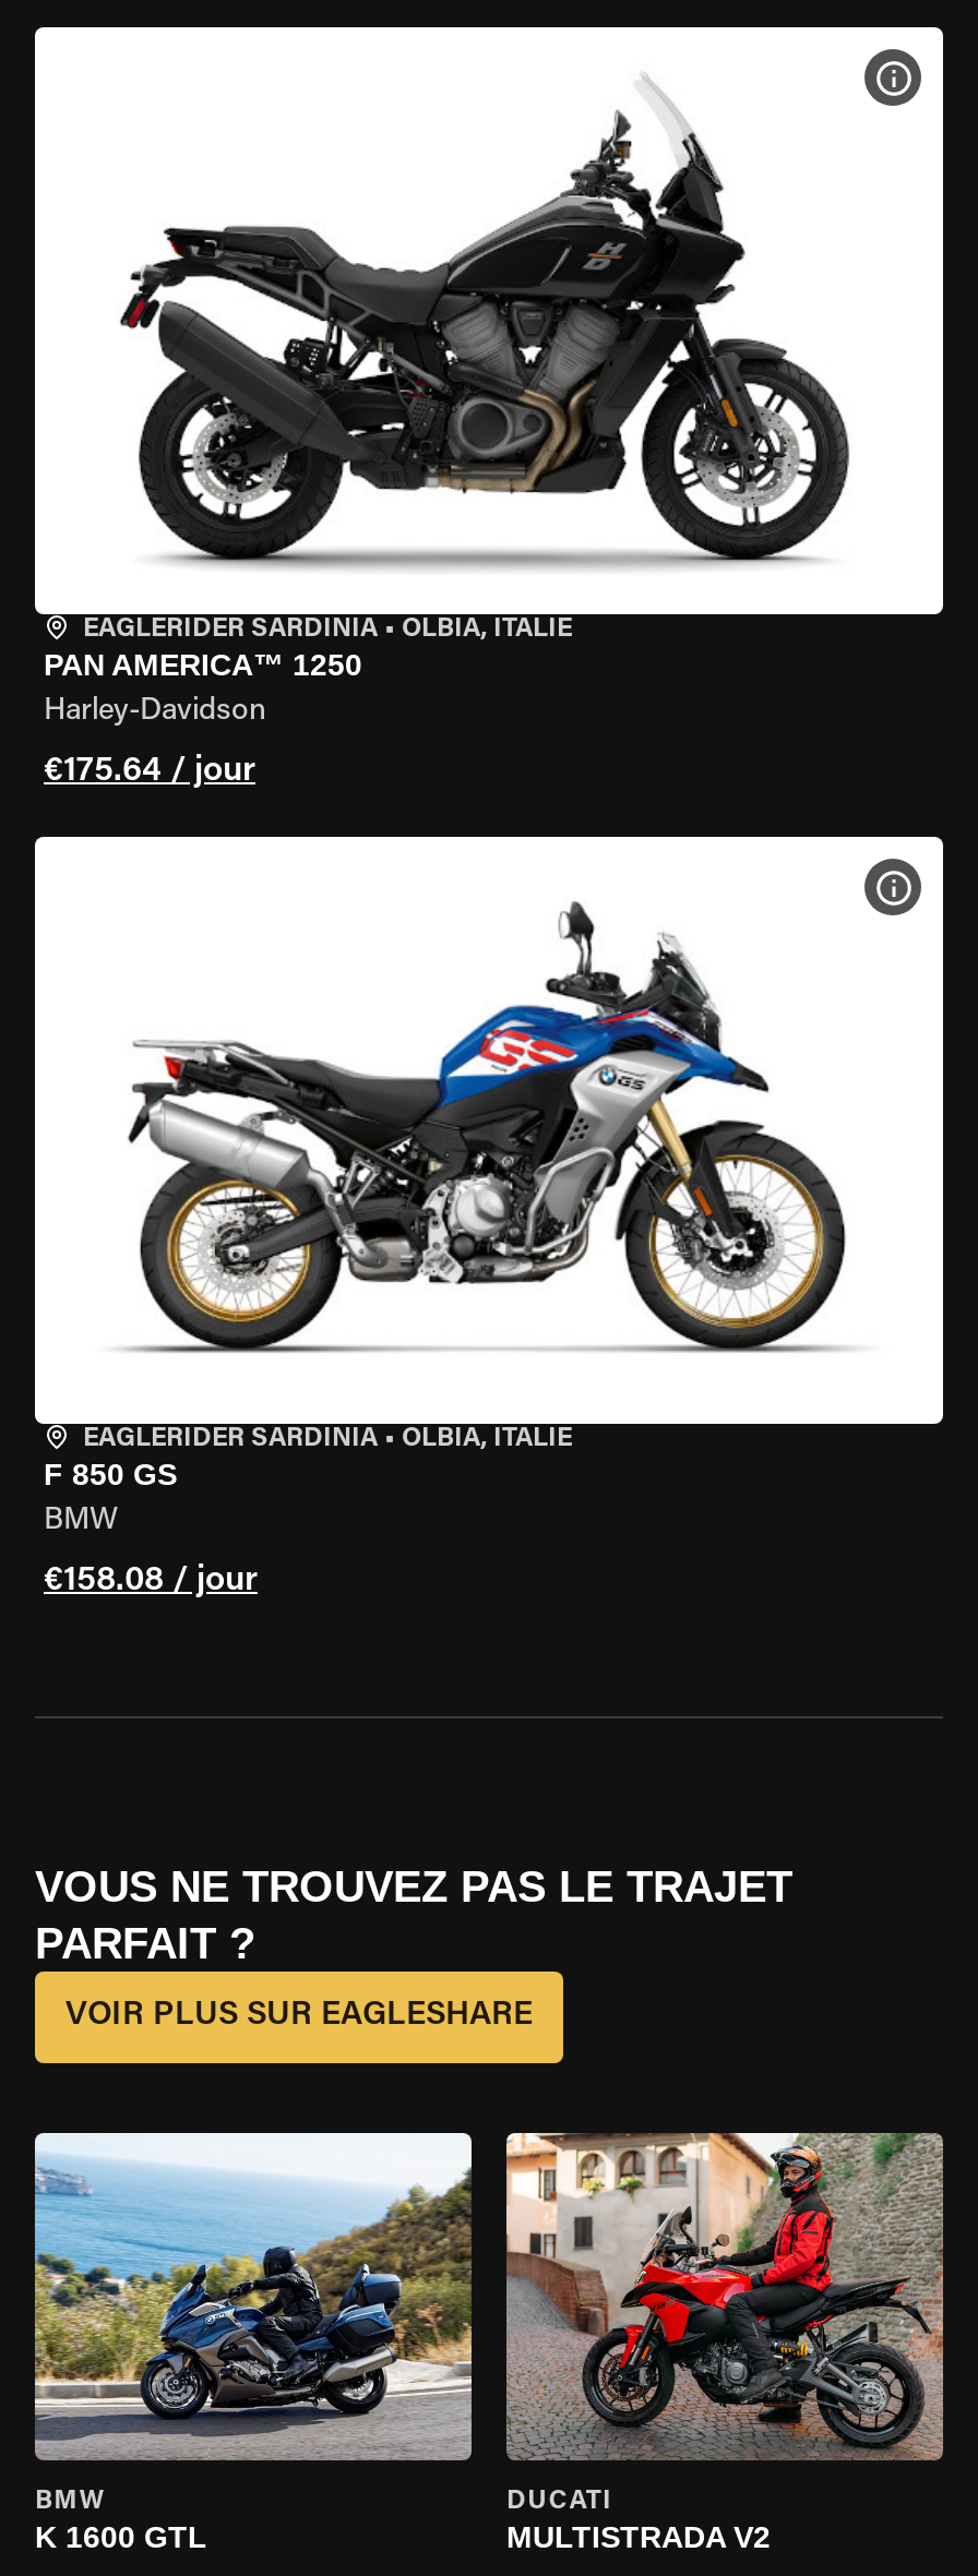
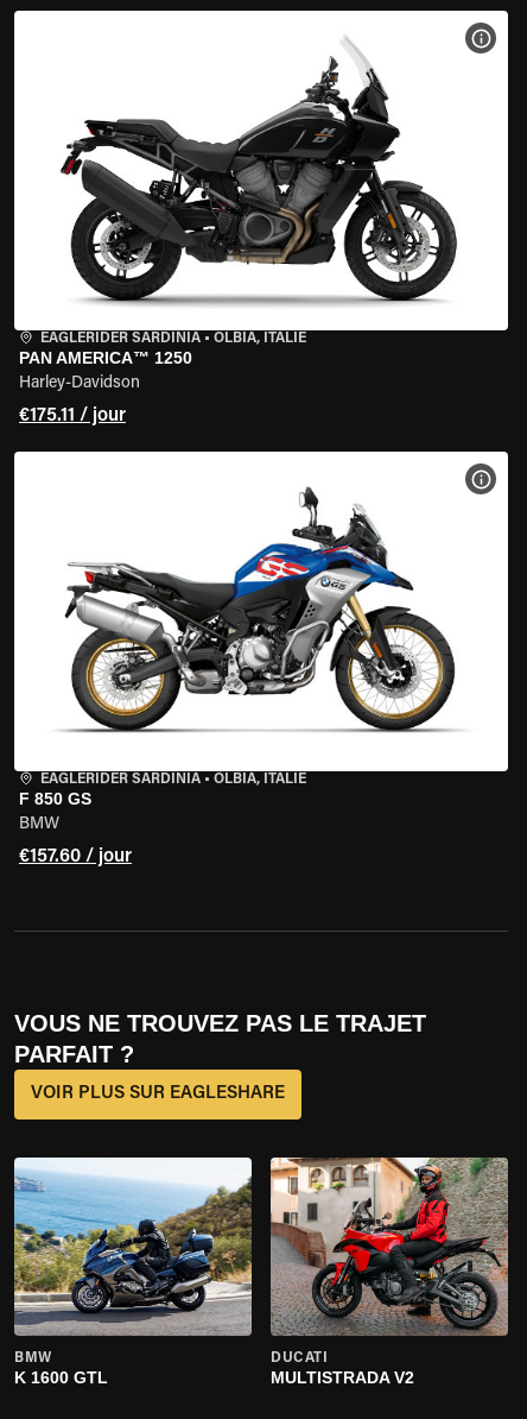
[44,754,255,789] €175.64 / jour -> [19,406,126,425] €175.11 / jour
[44,1563,258,1598] €158.08 / jour -> [19,847,132,866] €157.60 / jour

